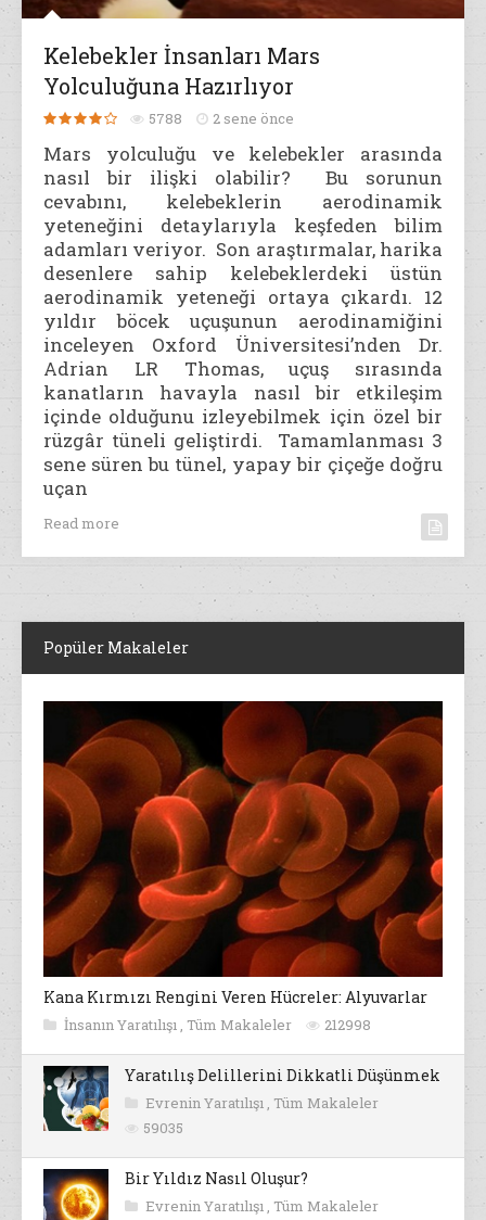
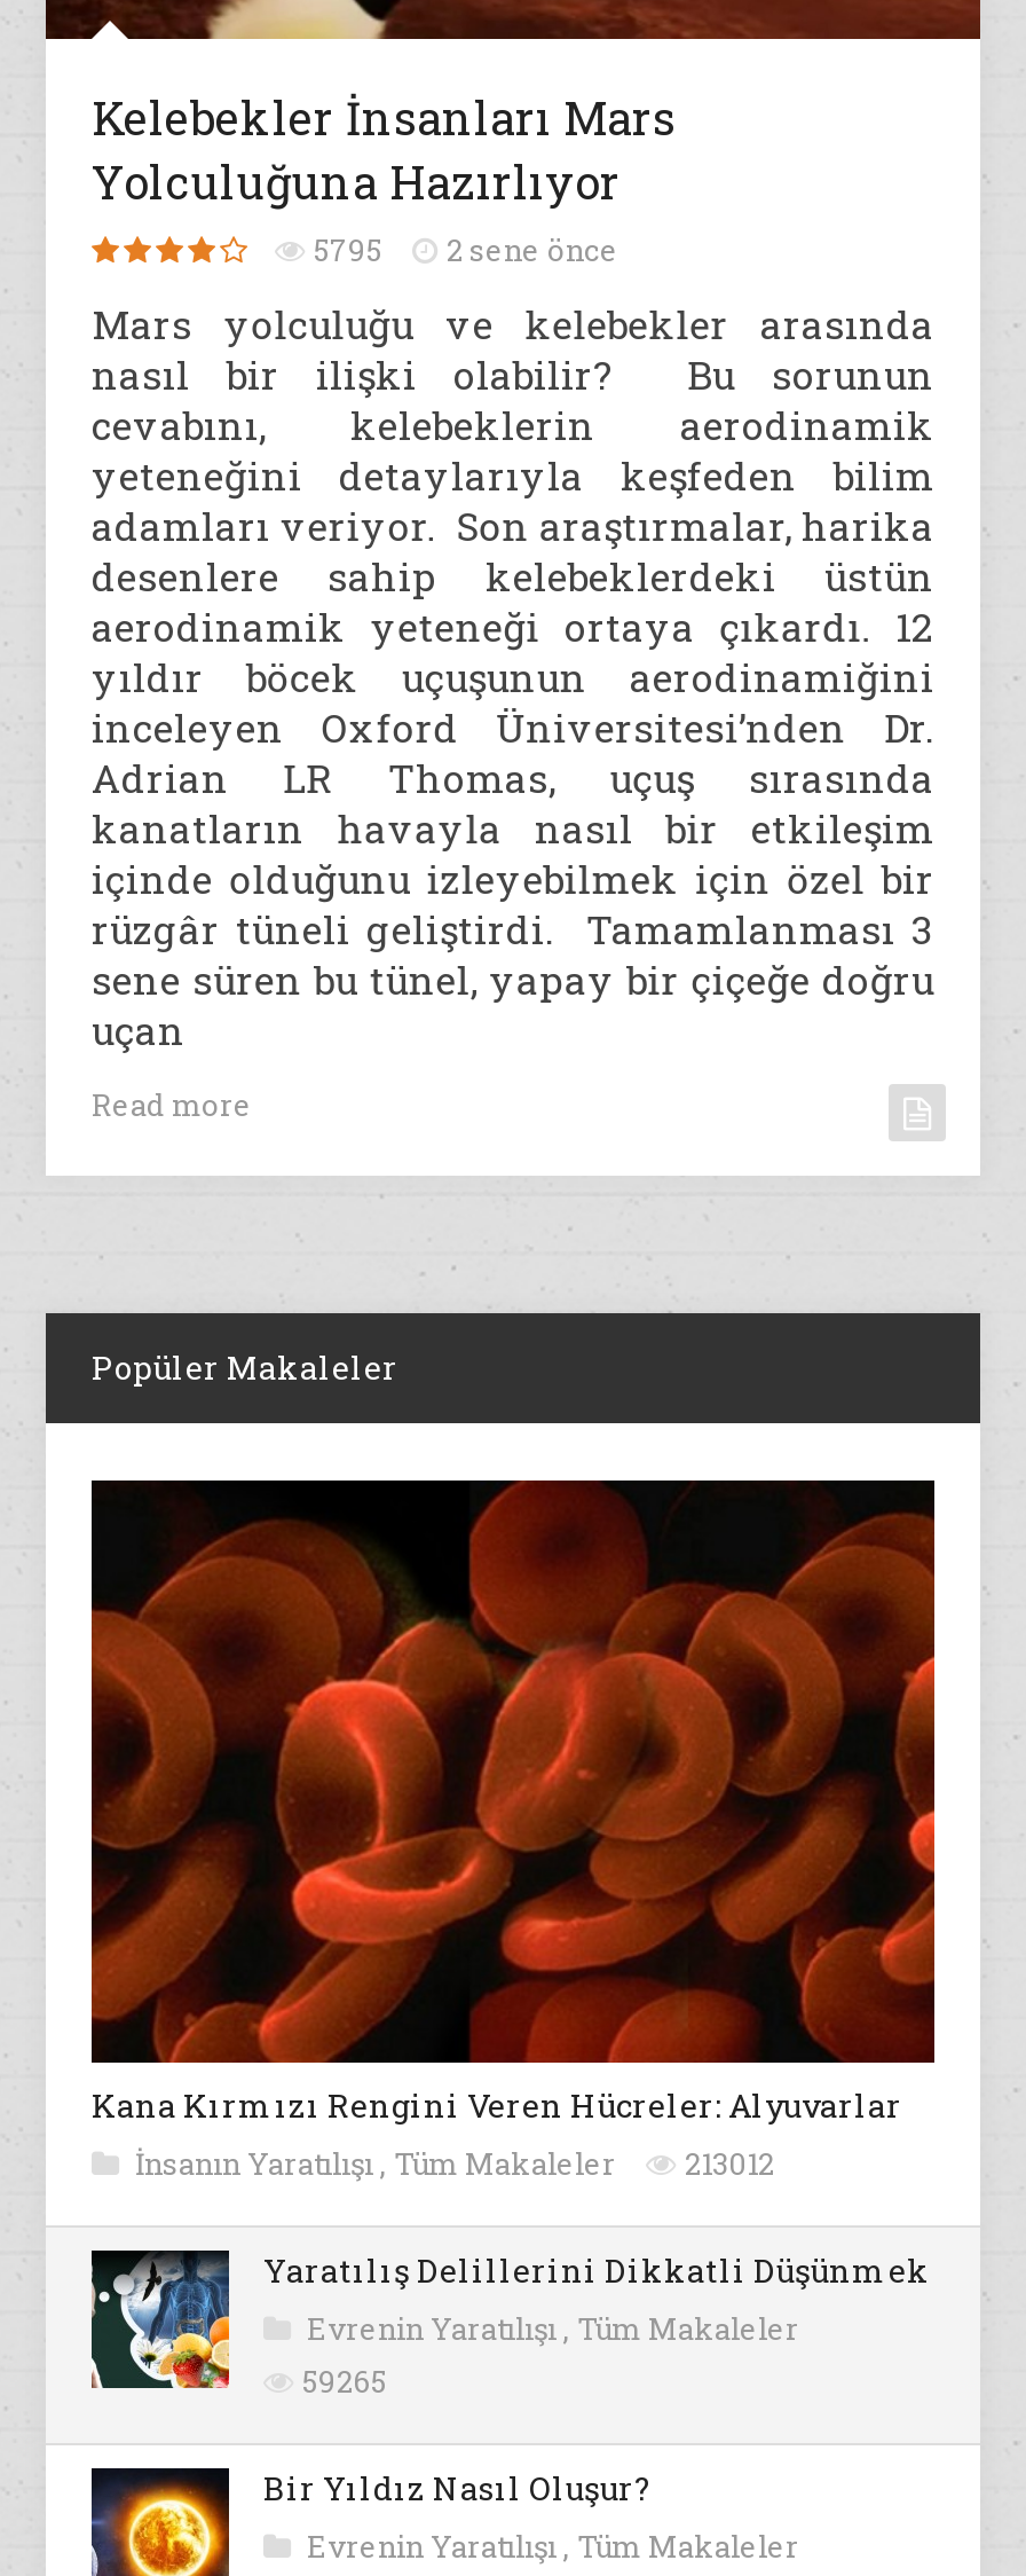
[149,108,294,128] 5788 2 sene önce -> [314,228,618,270] 5795 2 sene önce
[64,1015,371,1035] İnsanın Yaratılışı, Tüm Makaleler 212998 -> [135,2144,774,2185] İnsanın Yaratılışı, Tüm Makaleler 213012
[143,1119,183,1138] 59035 -> [302,2362,387,2403] 59265

